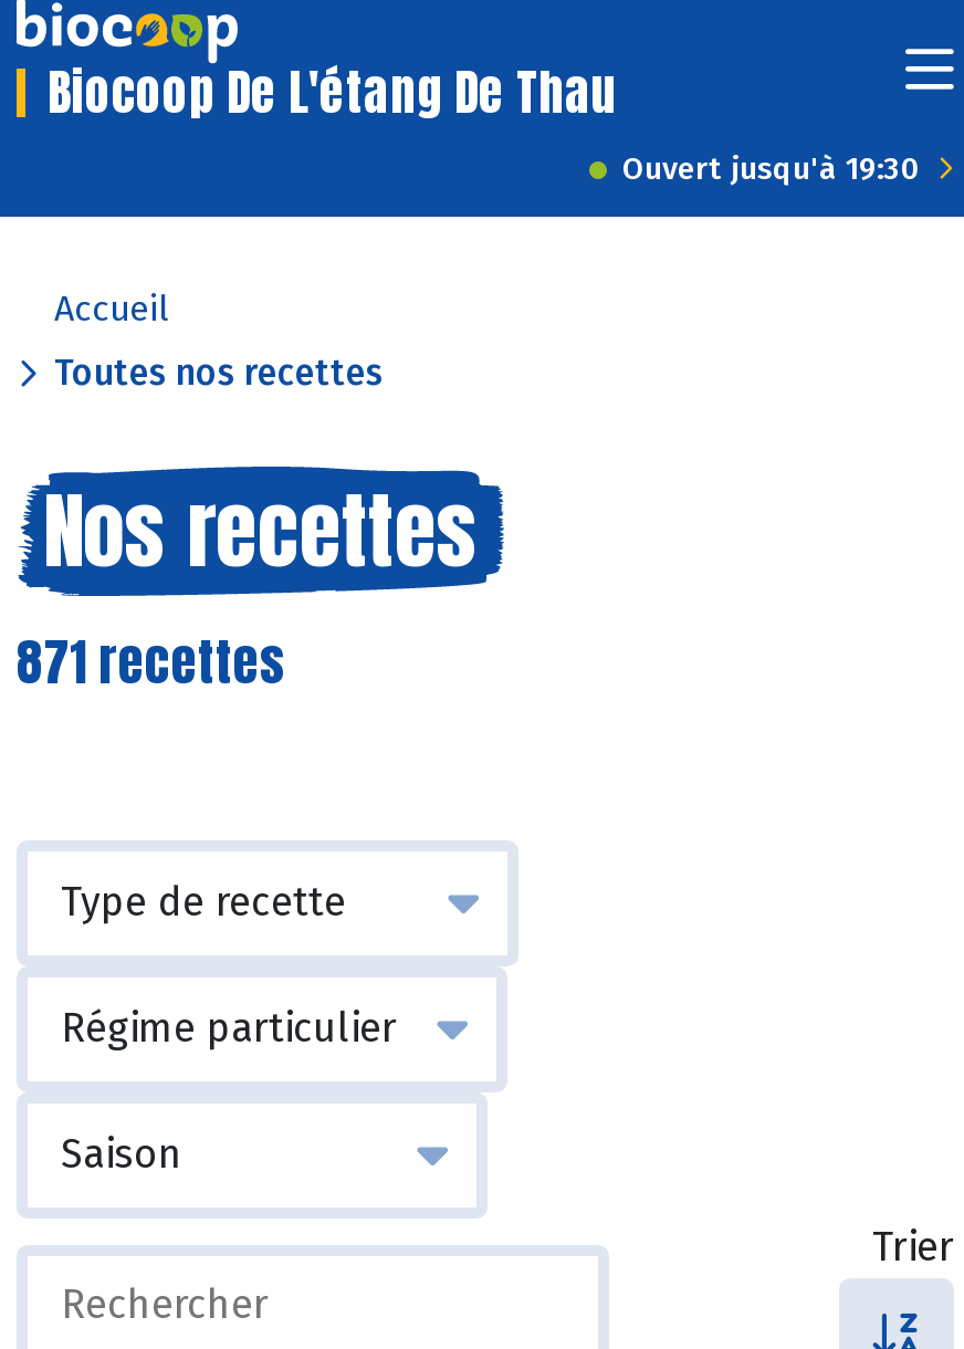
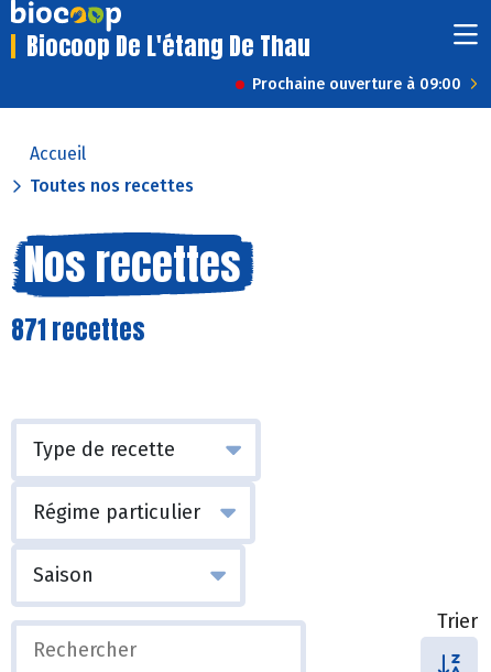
[622,150,921,188] Ouvert jusqu'à 19:30 -> [252,75,461,94] Prochaine ouverture à 09:00

